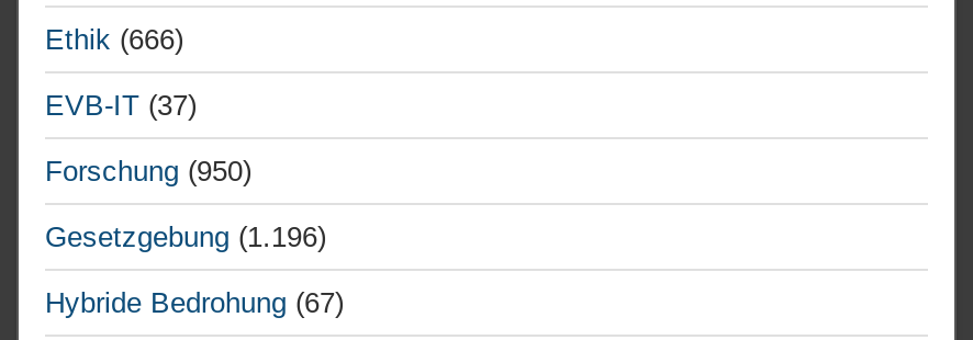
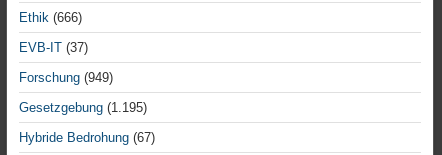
[45,155,251,188] Forschung (950) -> [19,70,113,85] Forschung (949)
[45,220,326,253] Gesetzgebung (1.196) -> [19,100,147,115] Gesetzgebung (1.195)

